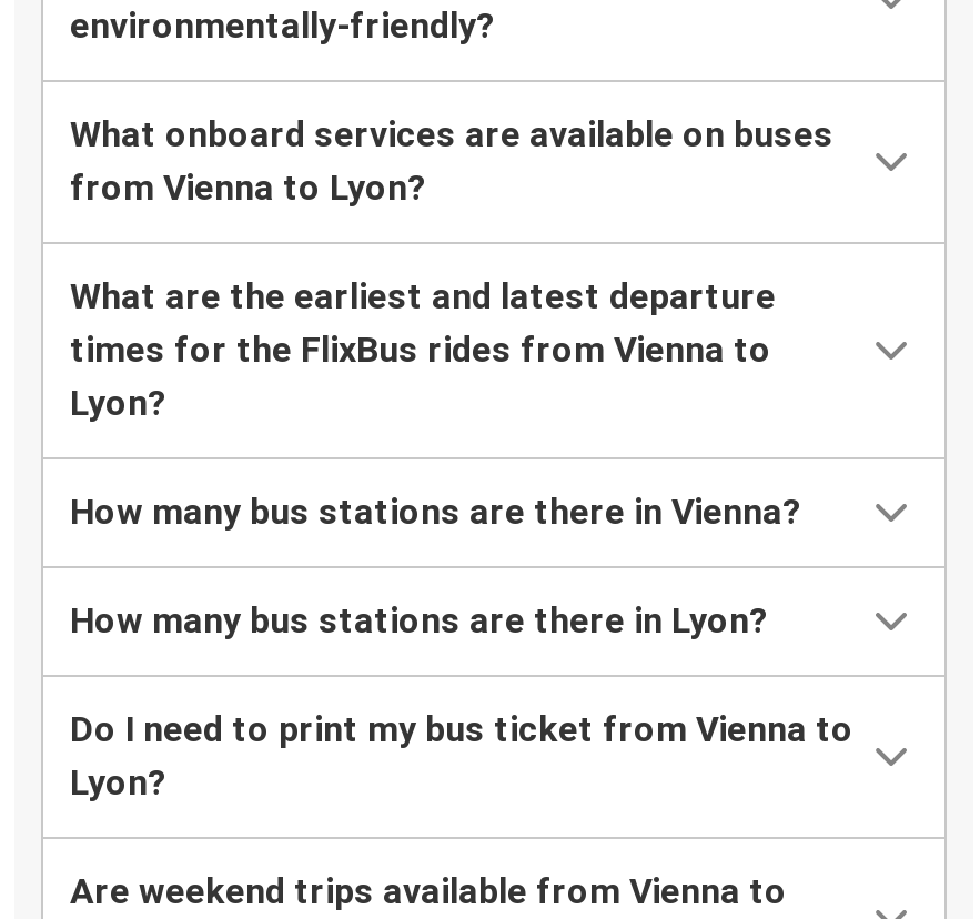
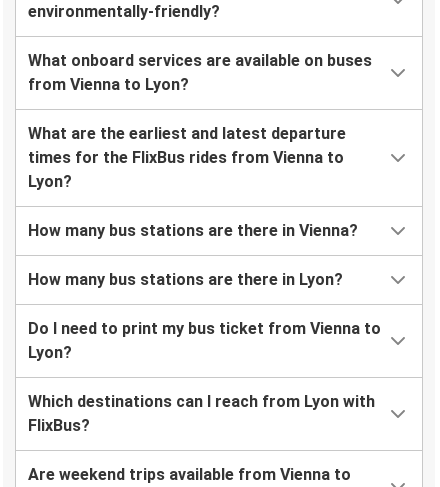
none -> [28,392,375,435] Which destinations can I reach from Lyon with | FlixBus?

